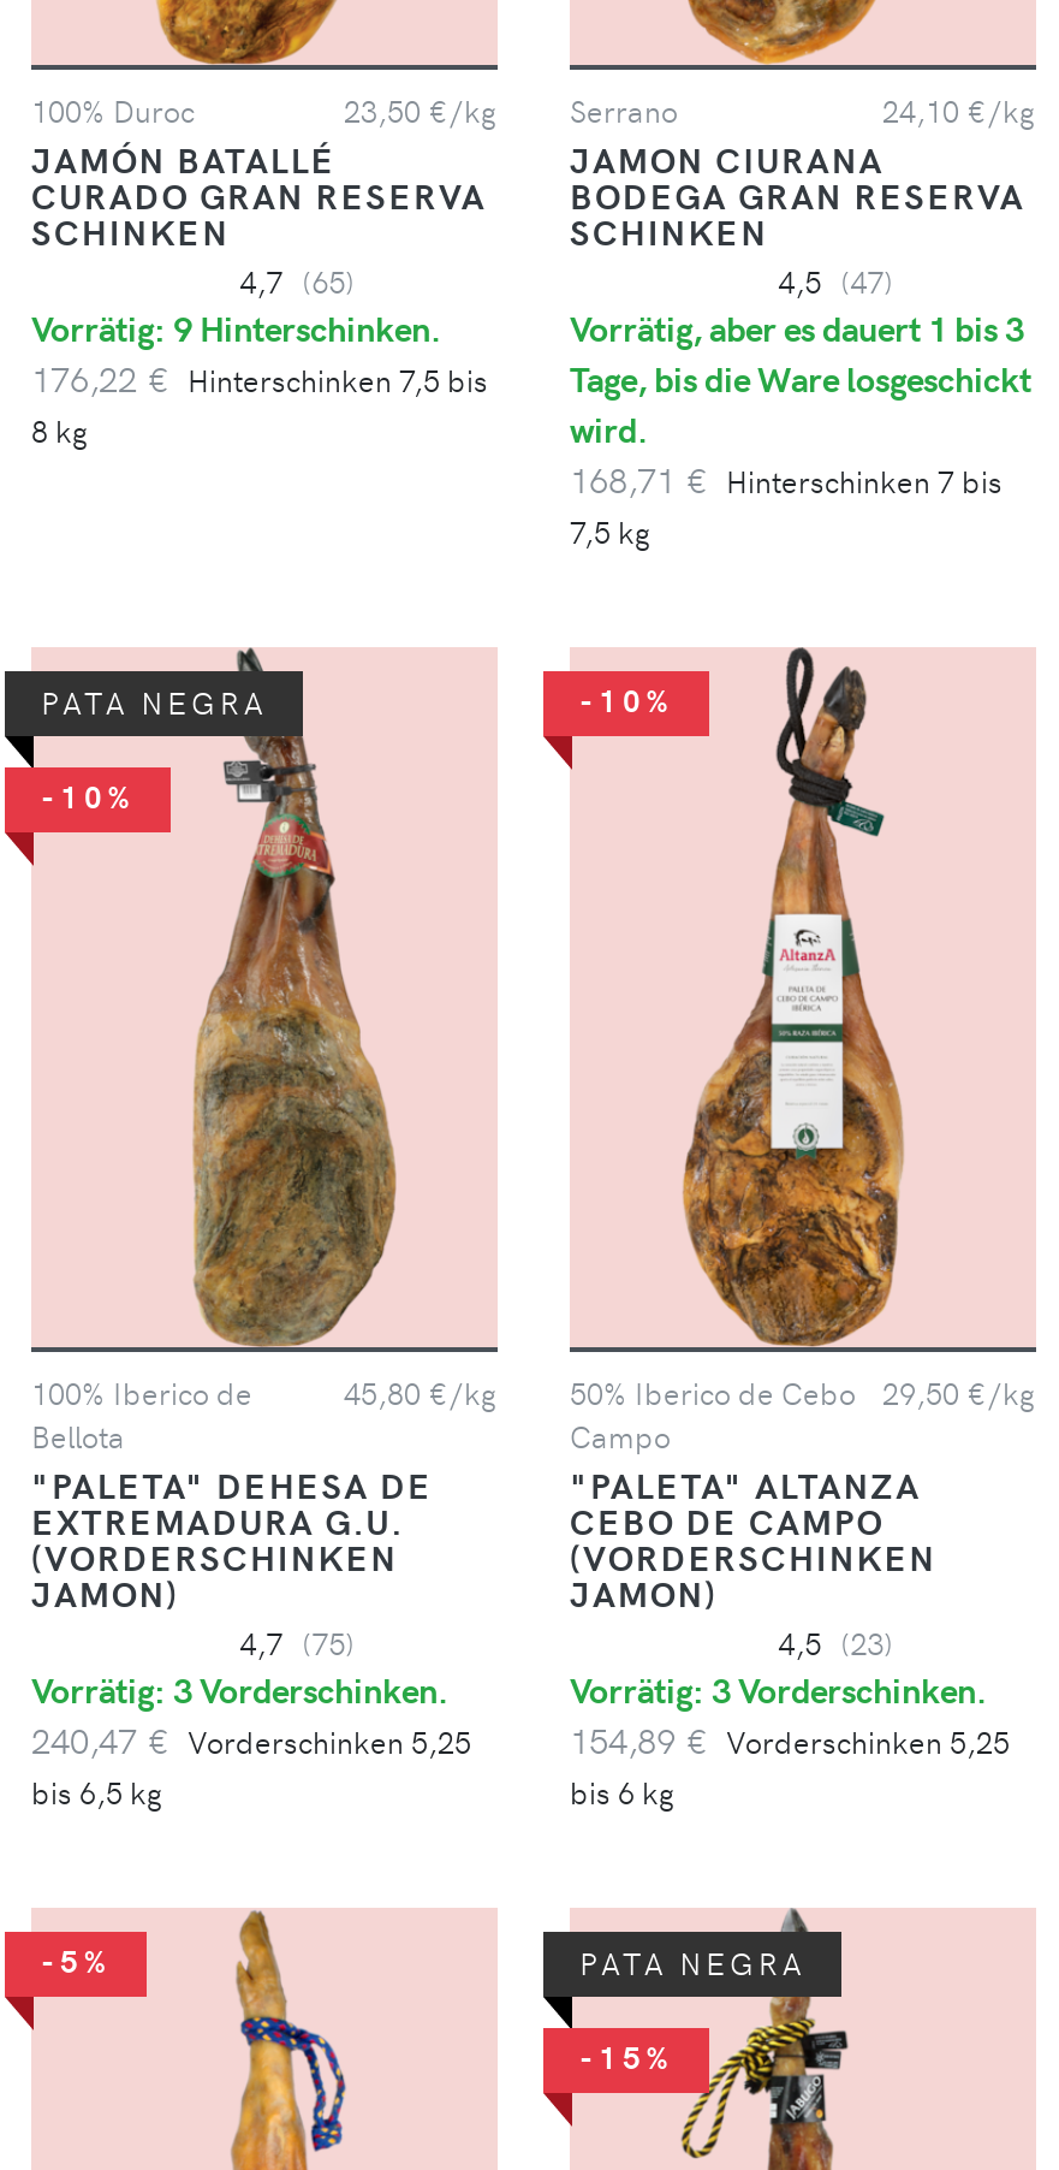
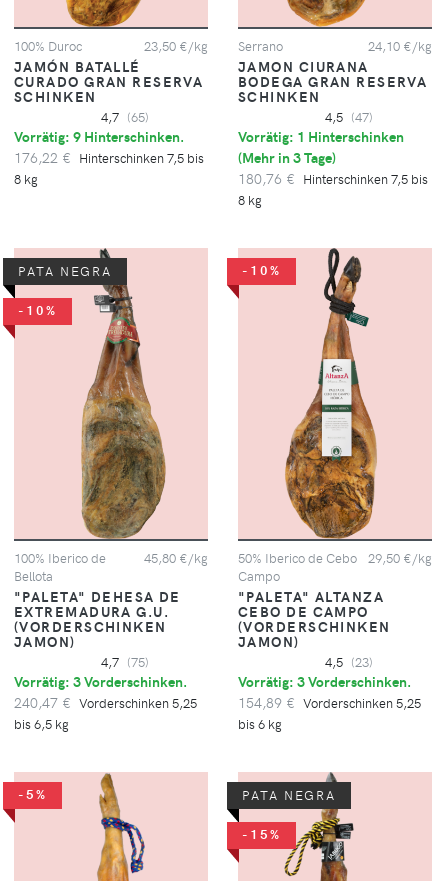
[570,304,1031,552] Vorrätig, aber es dauert 1 bis 3 | Tage, bis die Ware losgeschickt | wird. | 168,71 € Hinterschinken 7 bis | 7,5 kg -> [238,126,428,208] Vorrätig: 1 Hinterschinken | (Mehr in 3 Tage) | 180,76 € Hinterschinken 7,5 bis | 8 kg

